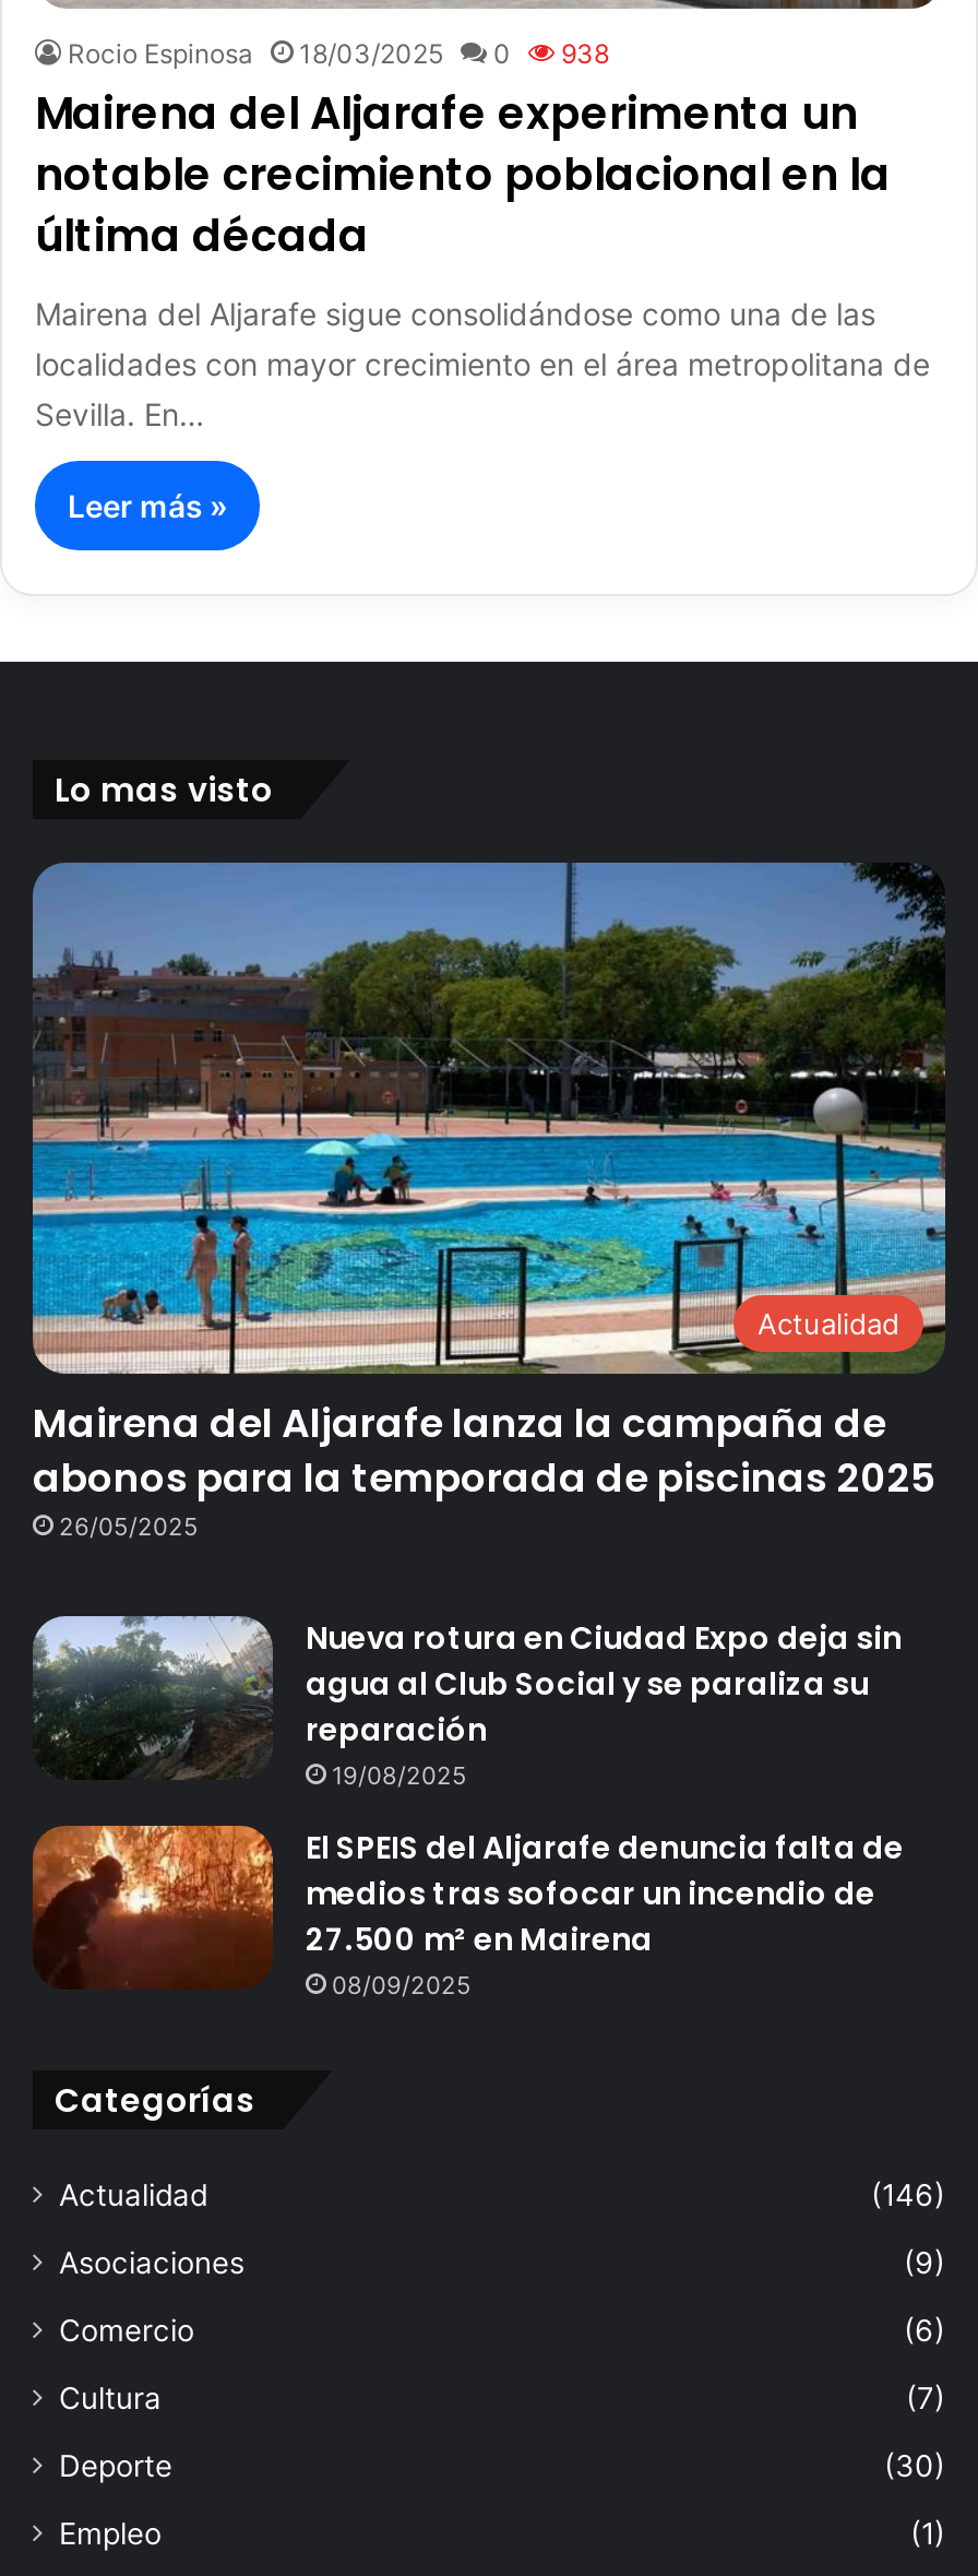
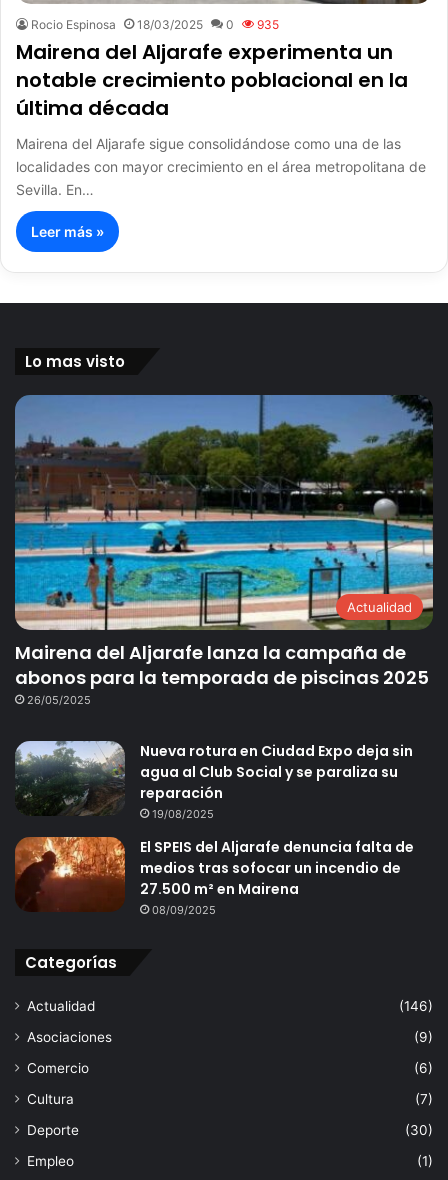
[68,36,609,69] Rocio Espinosa 18/03/2025 0 938 -> [31,17,279,32] Rocio Espinosa 18/03/2025 0 935

